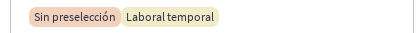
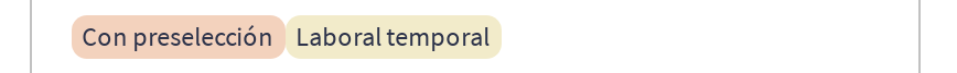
[34,9,116,24] Sin preselección -> [82,19,274,52] Con preselección

